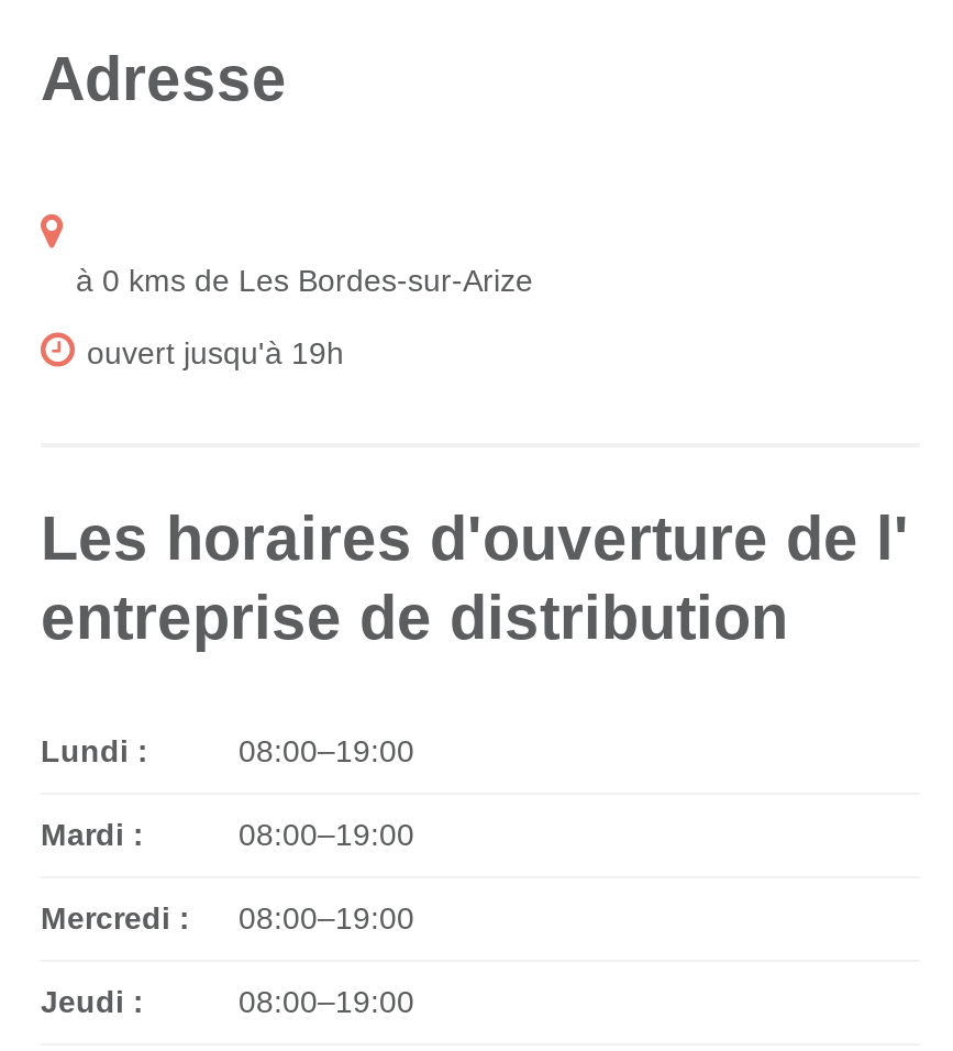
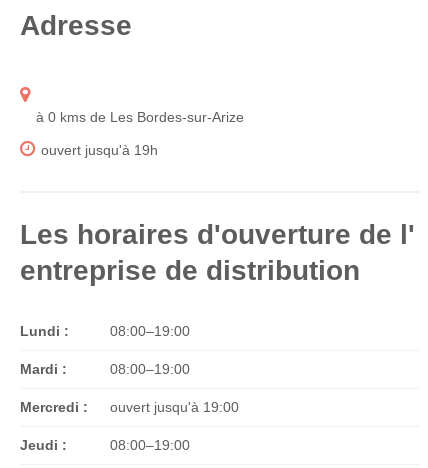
[239,900,414,936] 08:00–19:00 -> [110,399,239,415] ouvert jusqu'à 19:00

